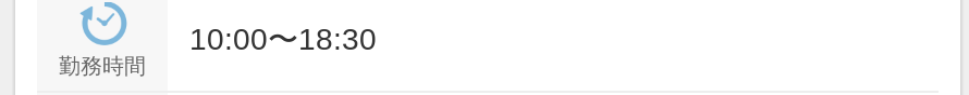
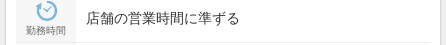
[189,21,377,55] 10:00〜18:30 -> [86,10,240,26] 店舗の営業時間に準ずる

